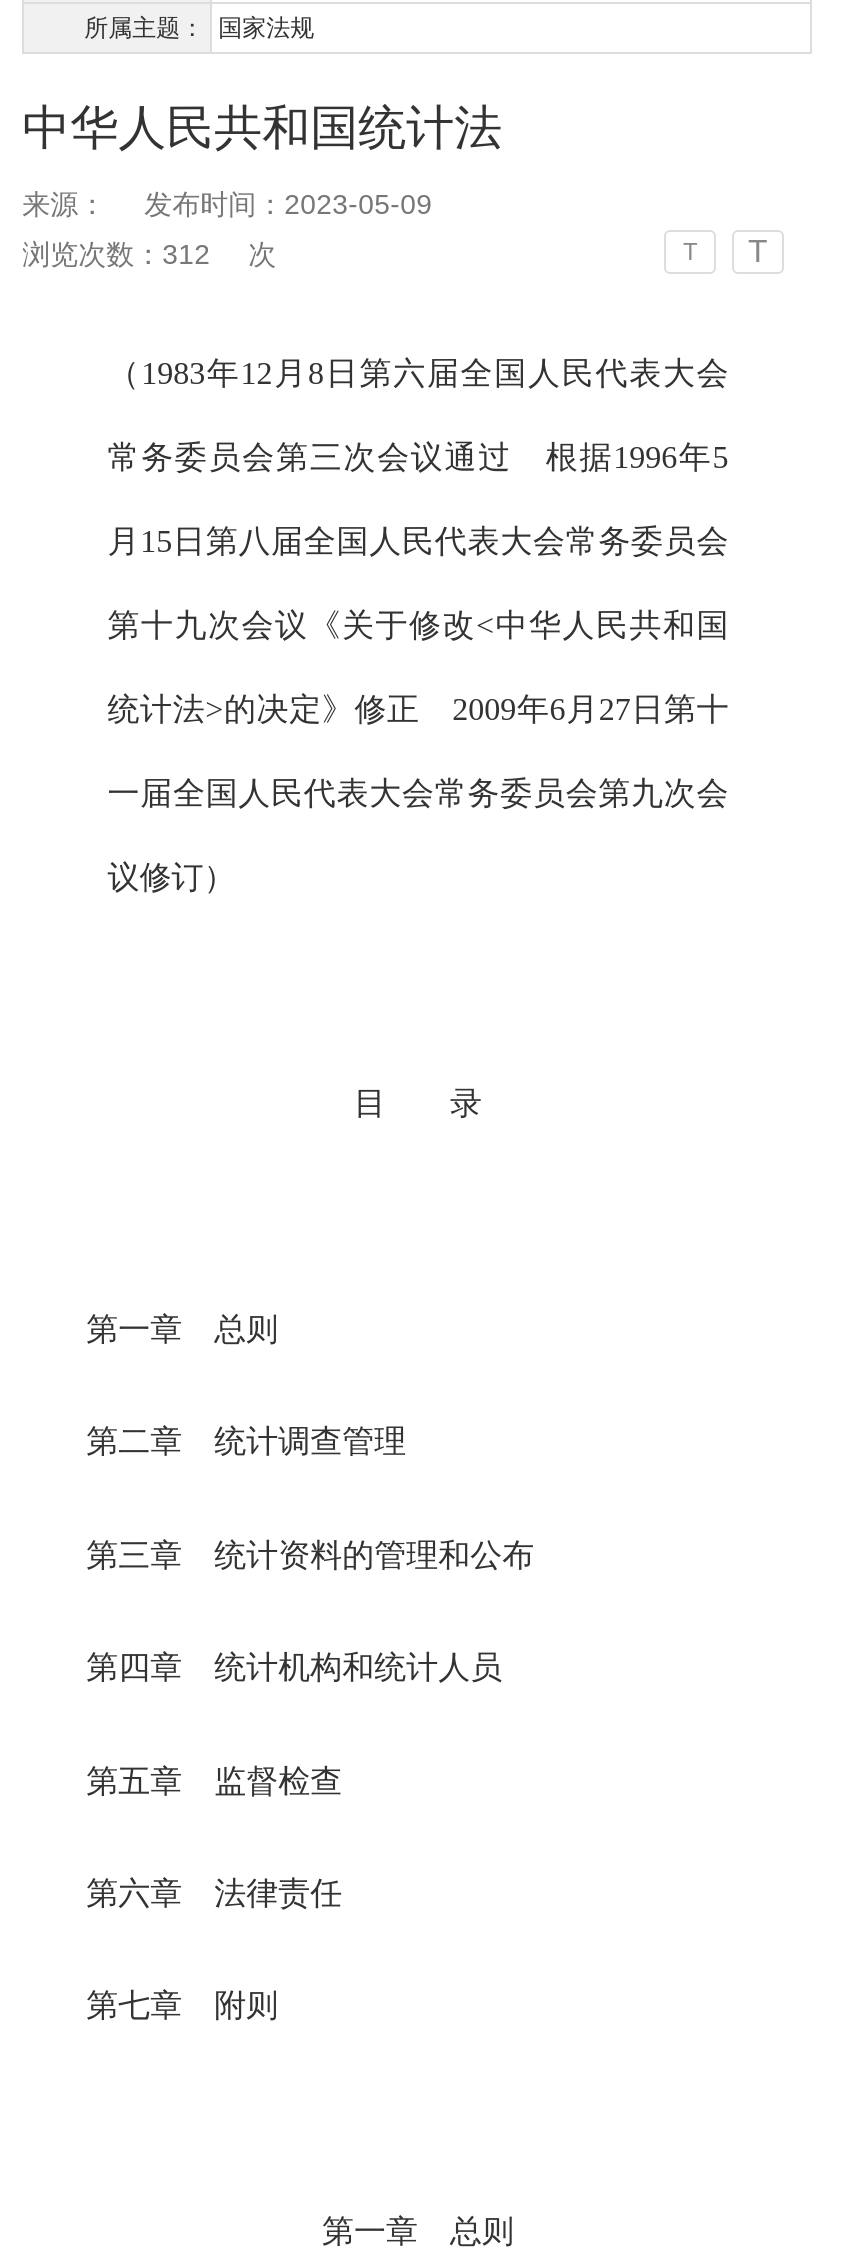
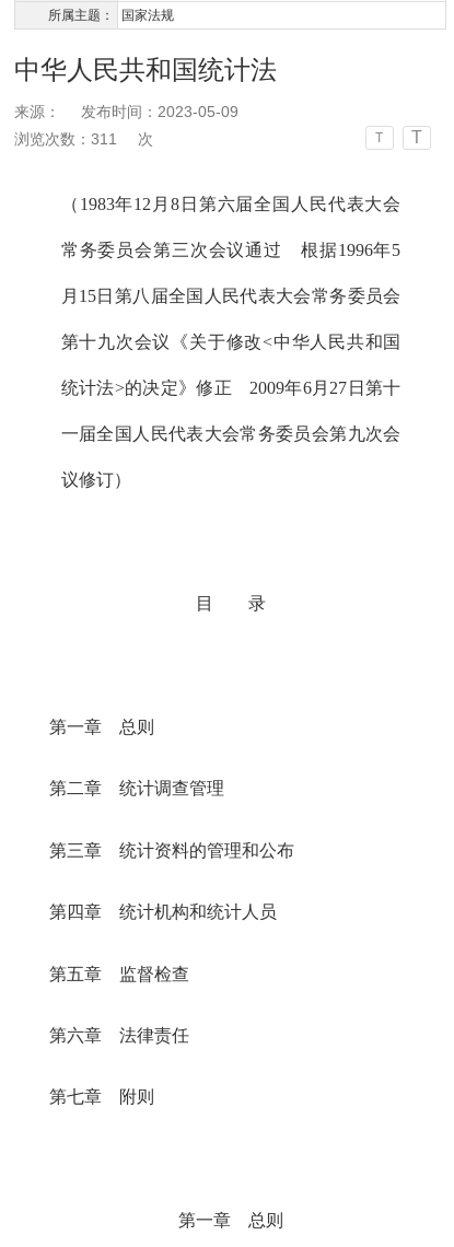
[22,237,276,269] 浏览次数：312 次 -> [14,130,153,147] 浏览次数：311 次

